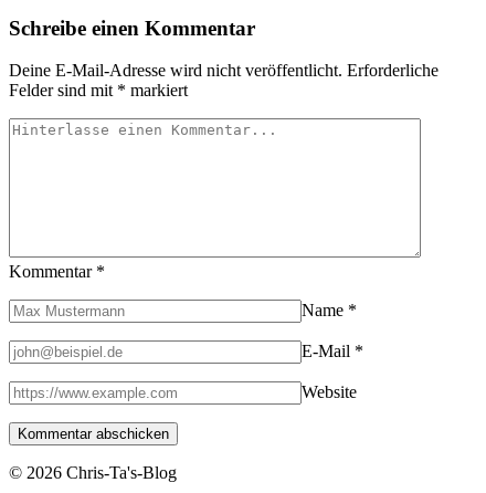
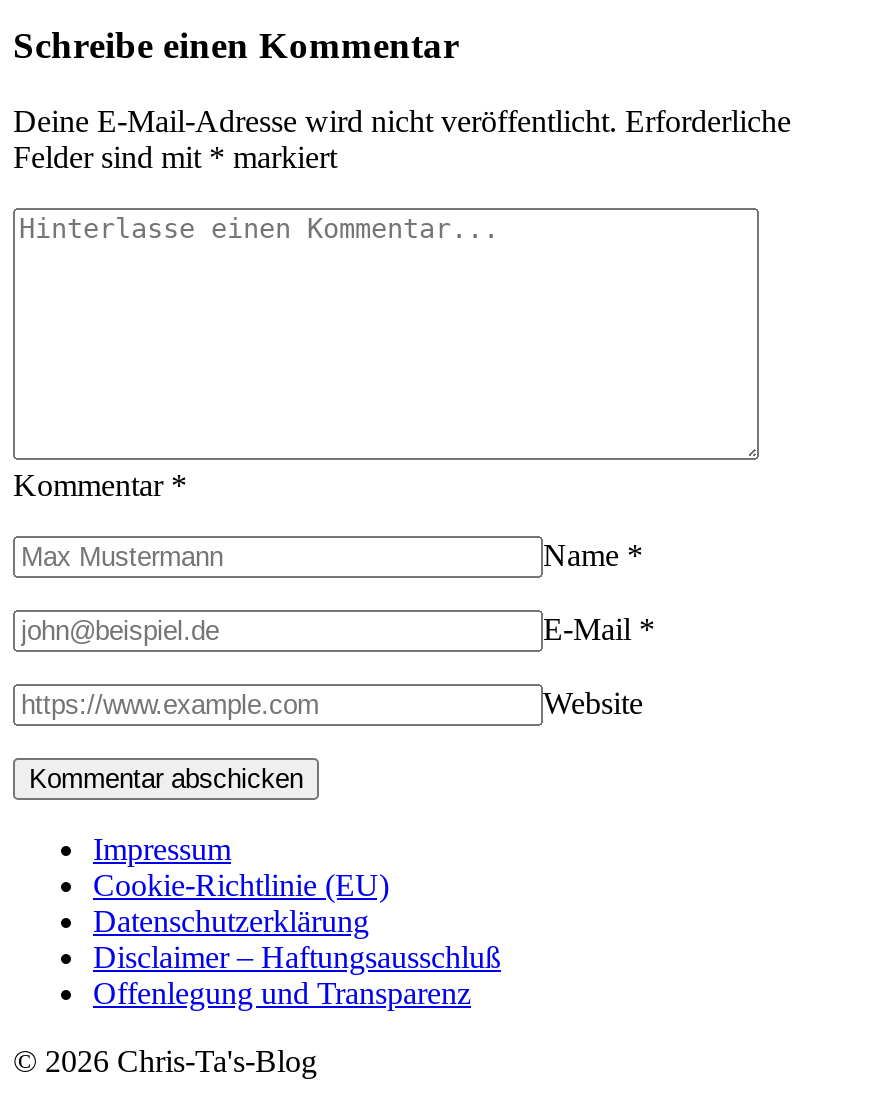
none -> [93,833,501,1011] Impressum | Cookie-Richtlinie (EU) | Datenschutzerklärung | Disclaimer – Haftungsausschluß | Offenlegung und Transparenz

